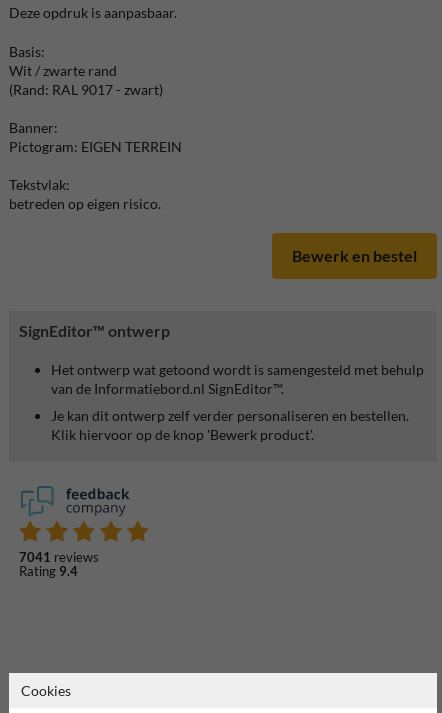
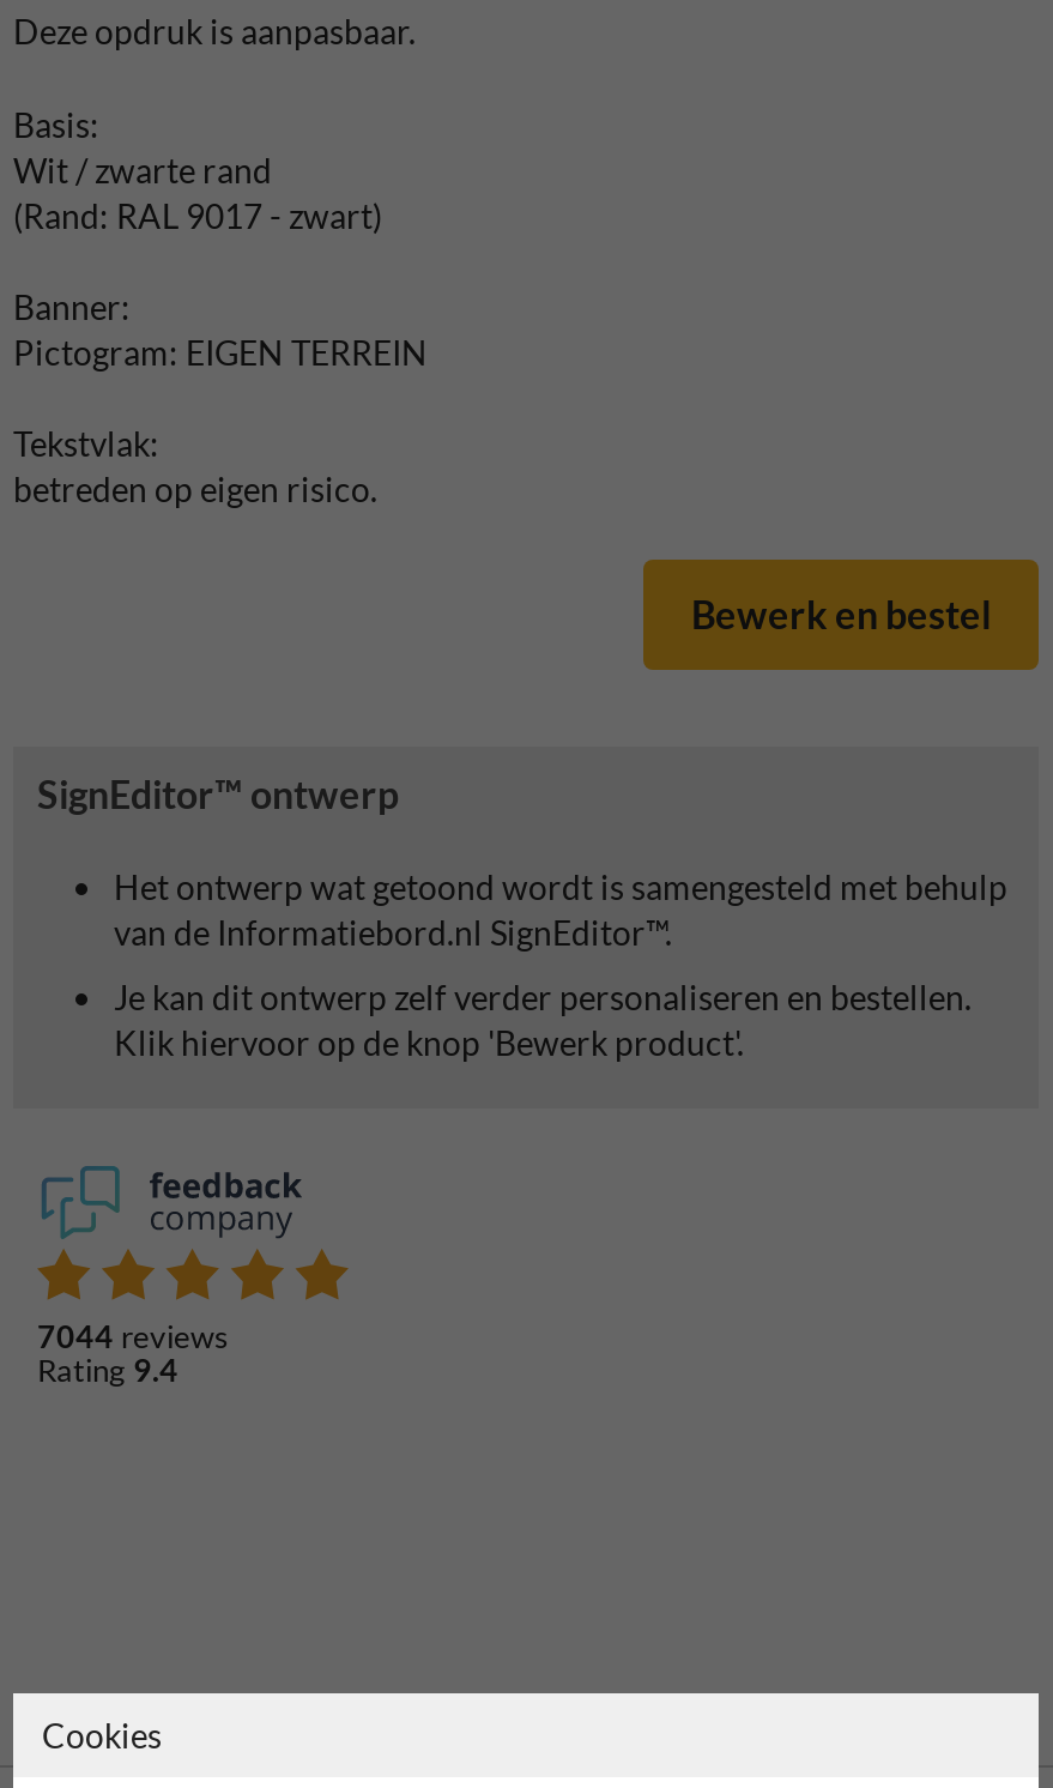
[19,549,99,565] 7041 reviews -> [37,1317,229,1355] 7044 reviews

